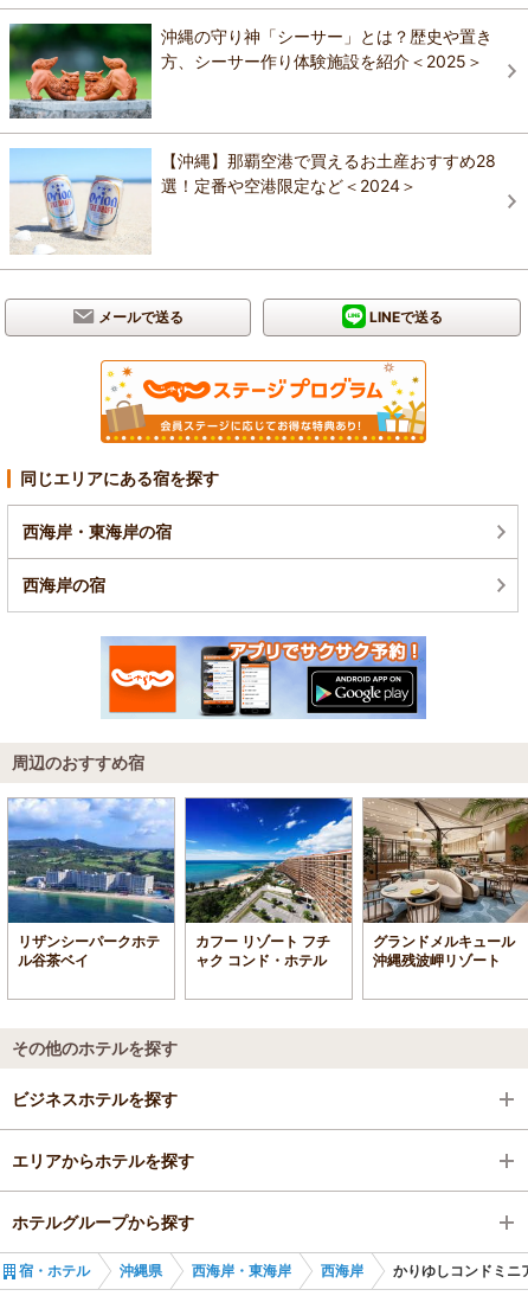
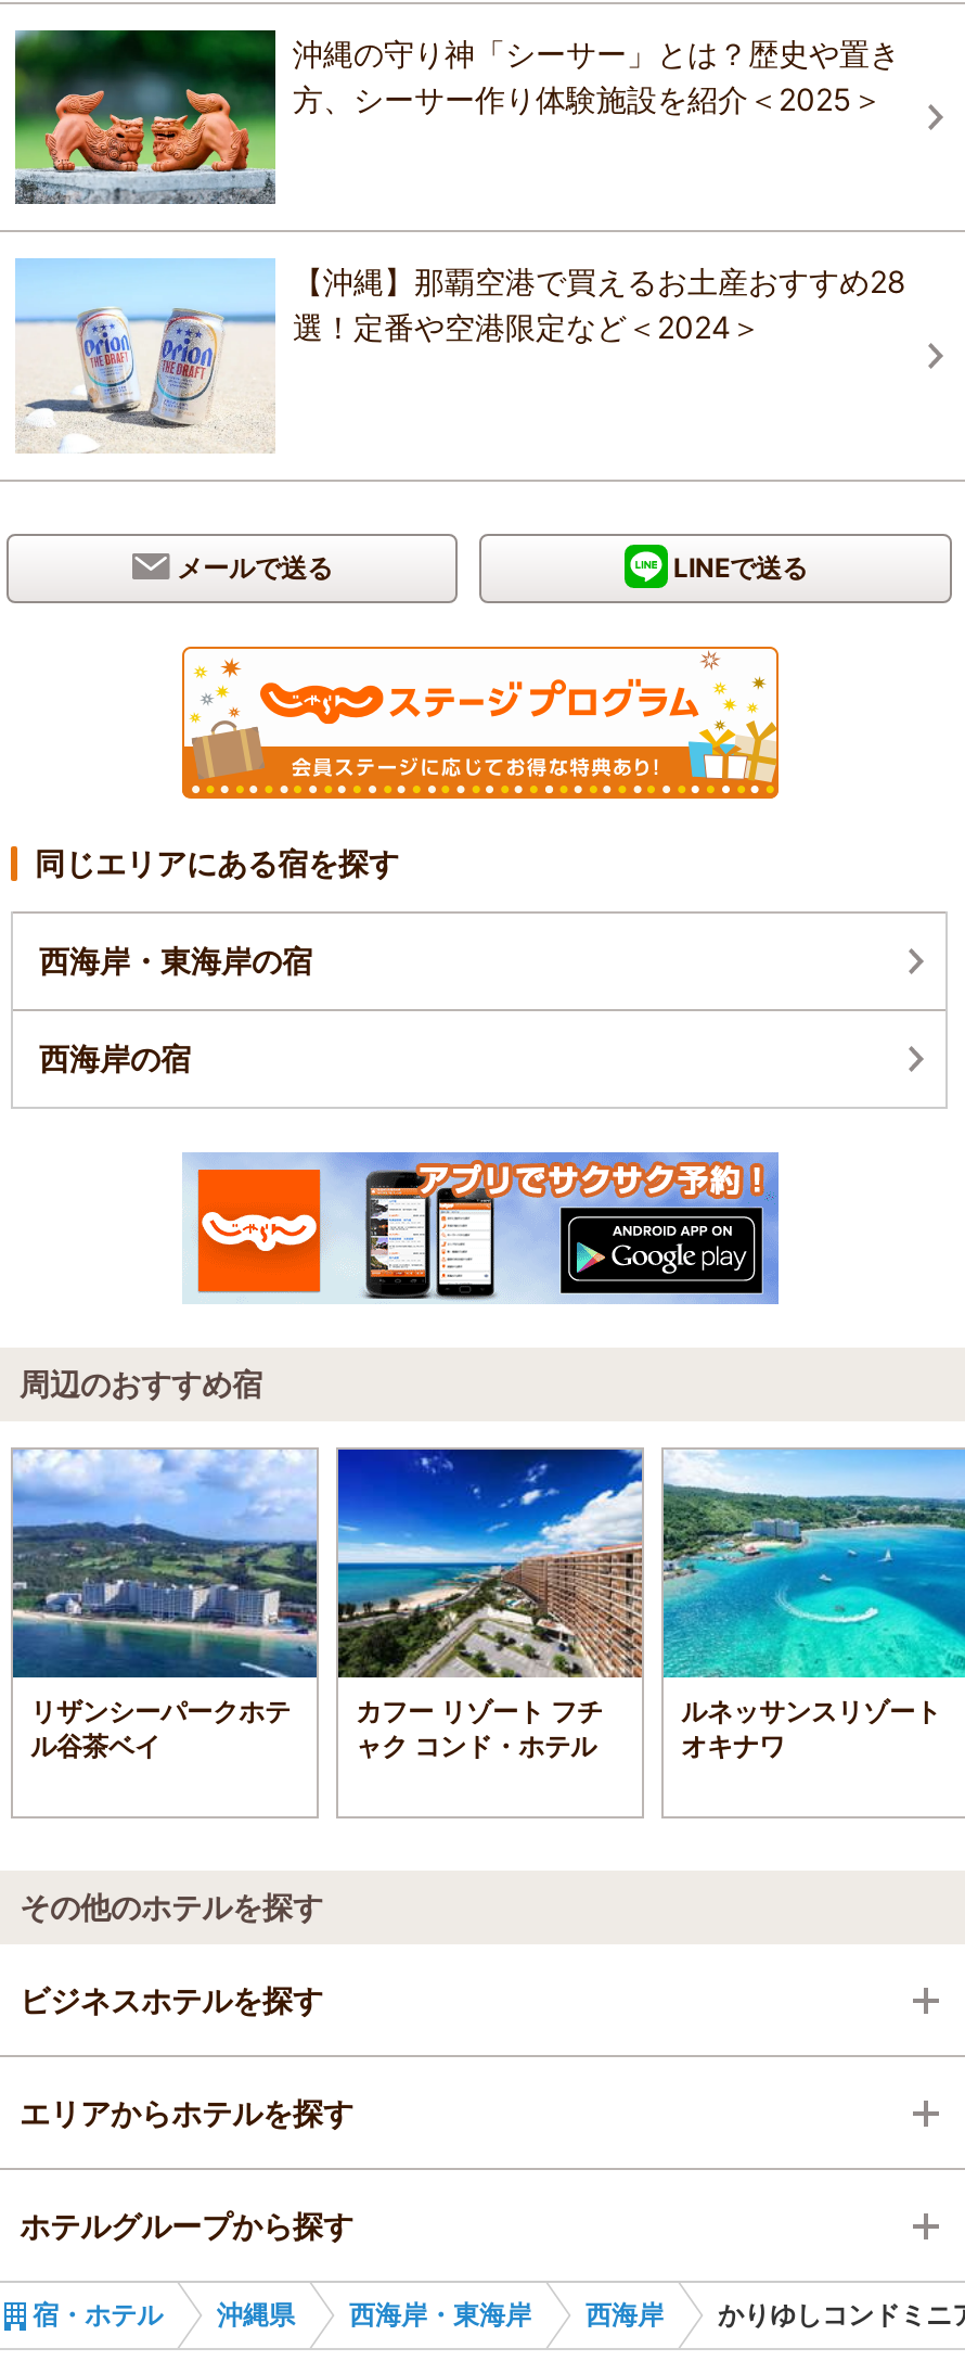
[362,797,524,969] [image] | グランドメルキュール | 沖縄残波岬リゾート -> [661,1447,958,1762] [image] | ルネッサンスリゾート | オキナワ

